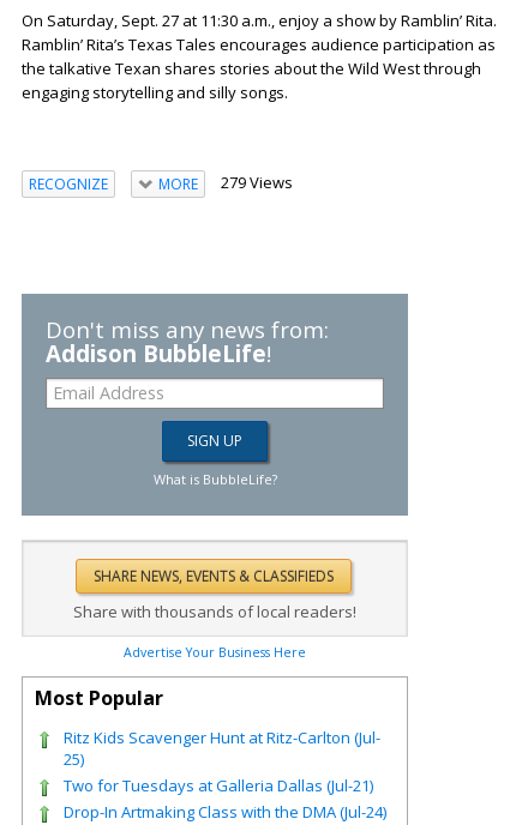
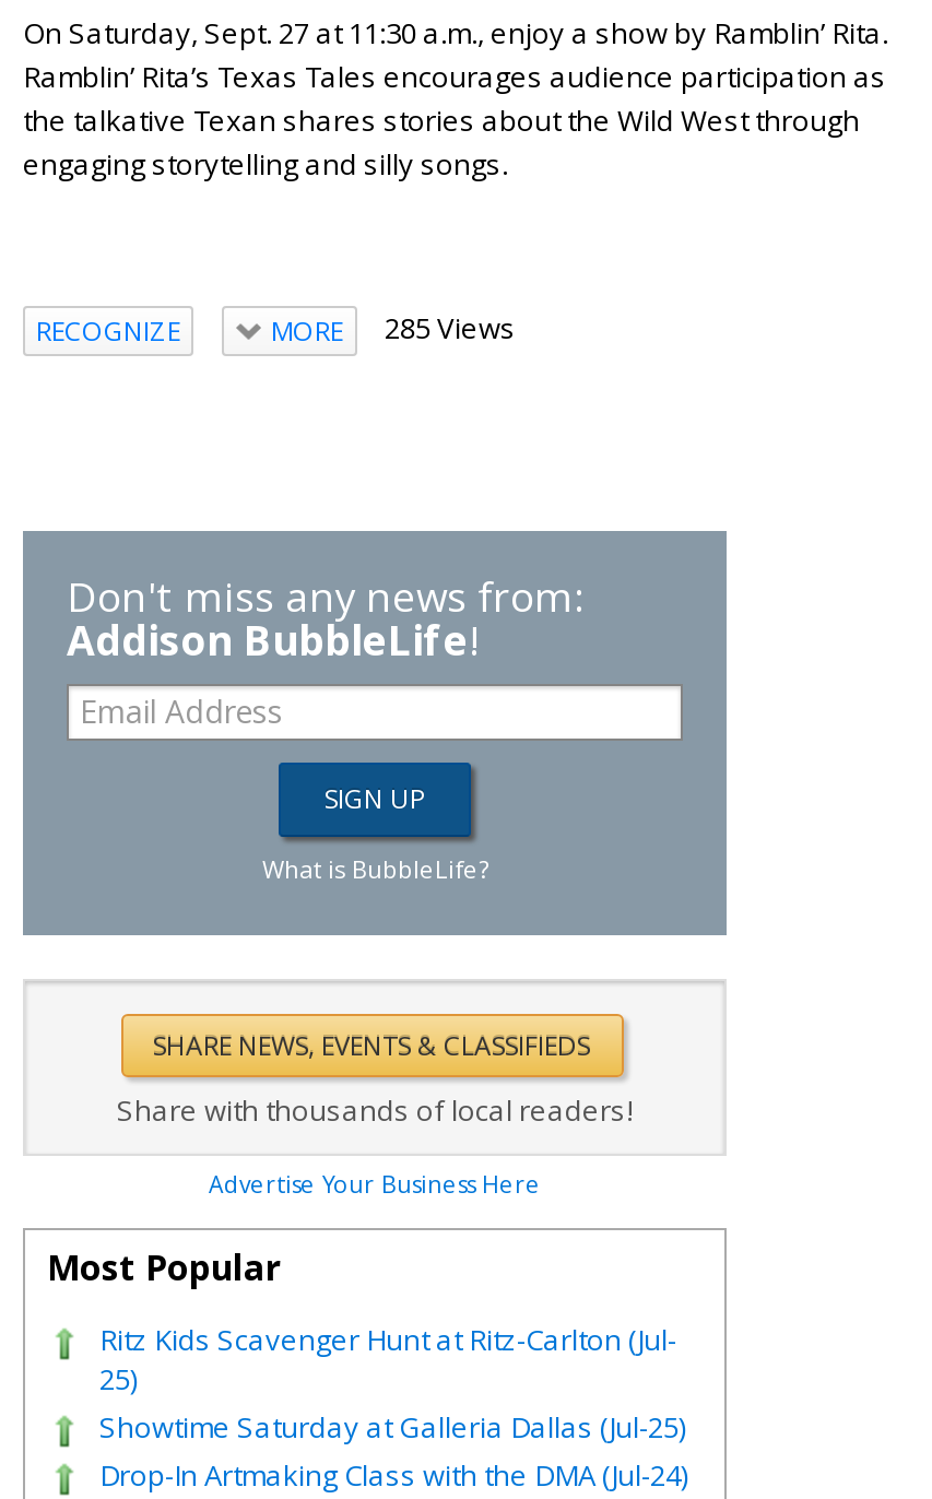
[158,172,292,194] MORE 279 Views -> [271,309,516,350] MORE 285 Views
[64,775,373,796] Two for Tuesdays at Galleria Dallas (Jul-21) -> [99,1408,685,1447] Showtime Saturday at Galleria Dallas (Jul-25)

